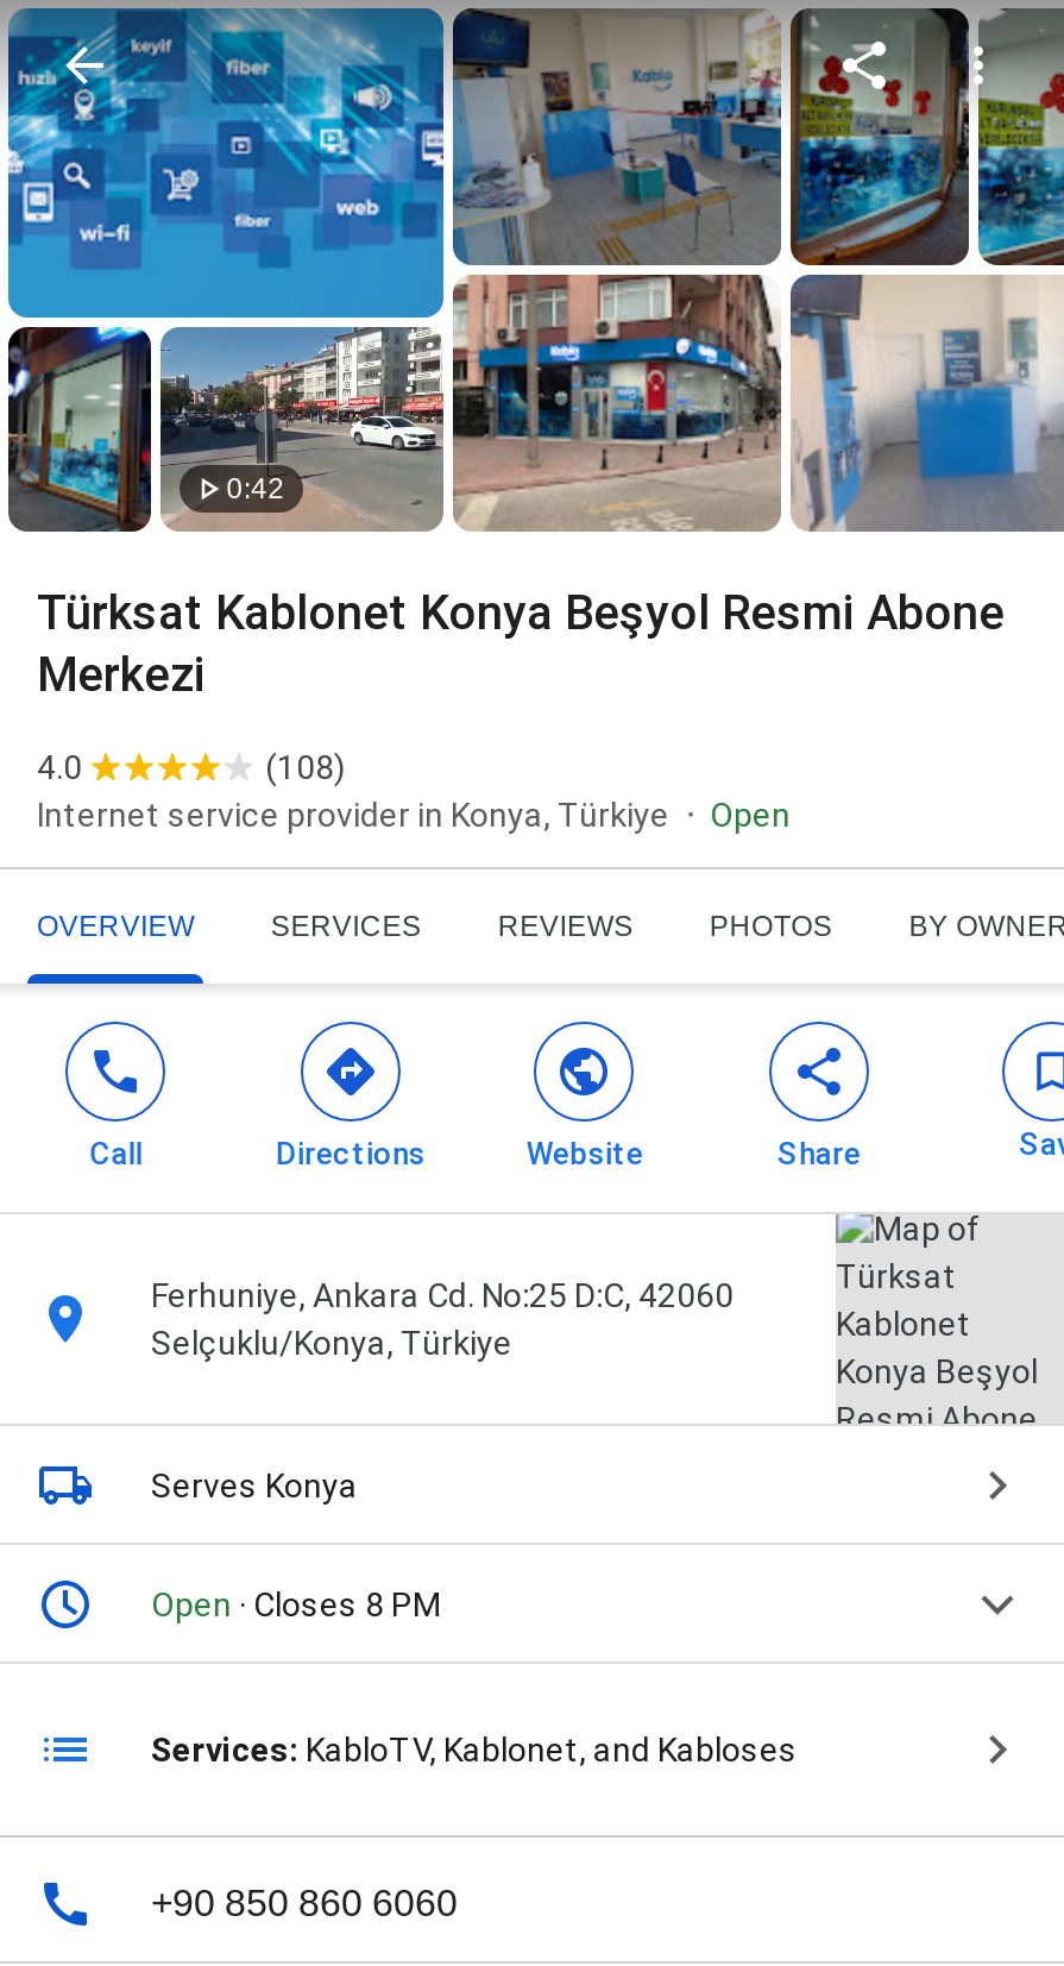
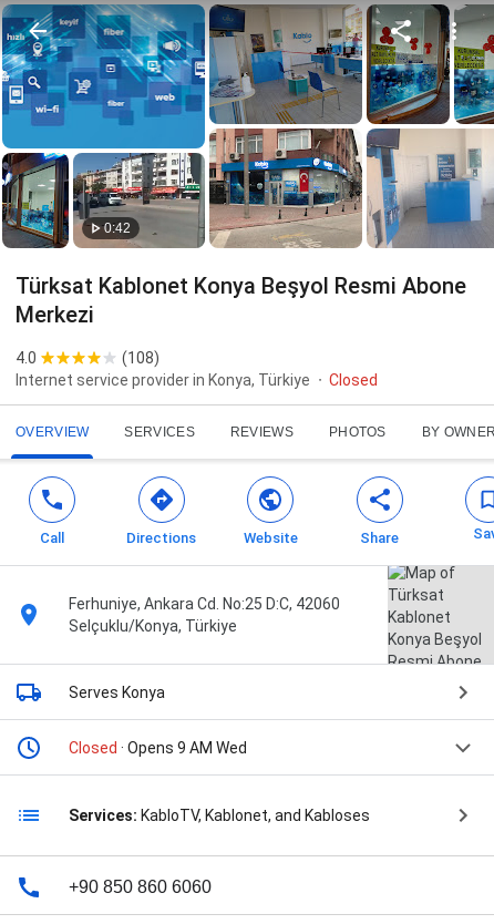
[163,325,446,527] [image] -> [73,152,205,247] [image]
[710,796,791,834] Open -> [329,371,378,389] Closed
[151,1586,441,1624] Open · Closes 8 PM -> [69,739,247,757] Closed · Opens 9 AM Wed

